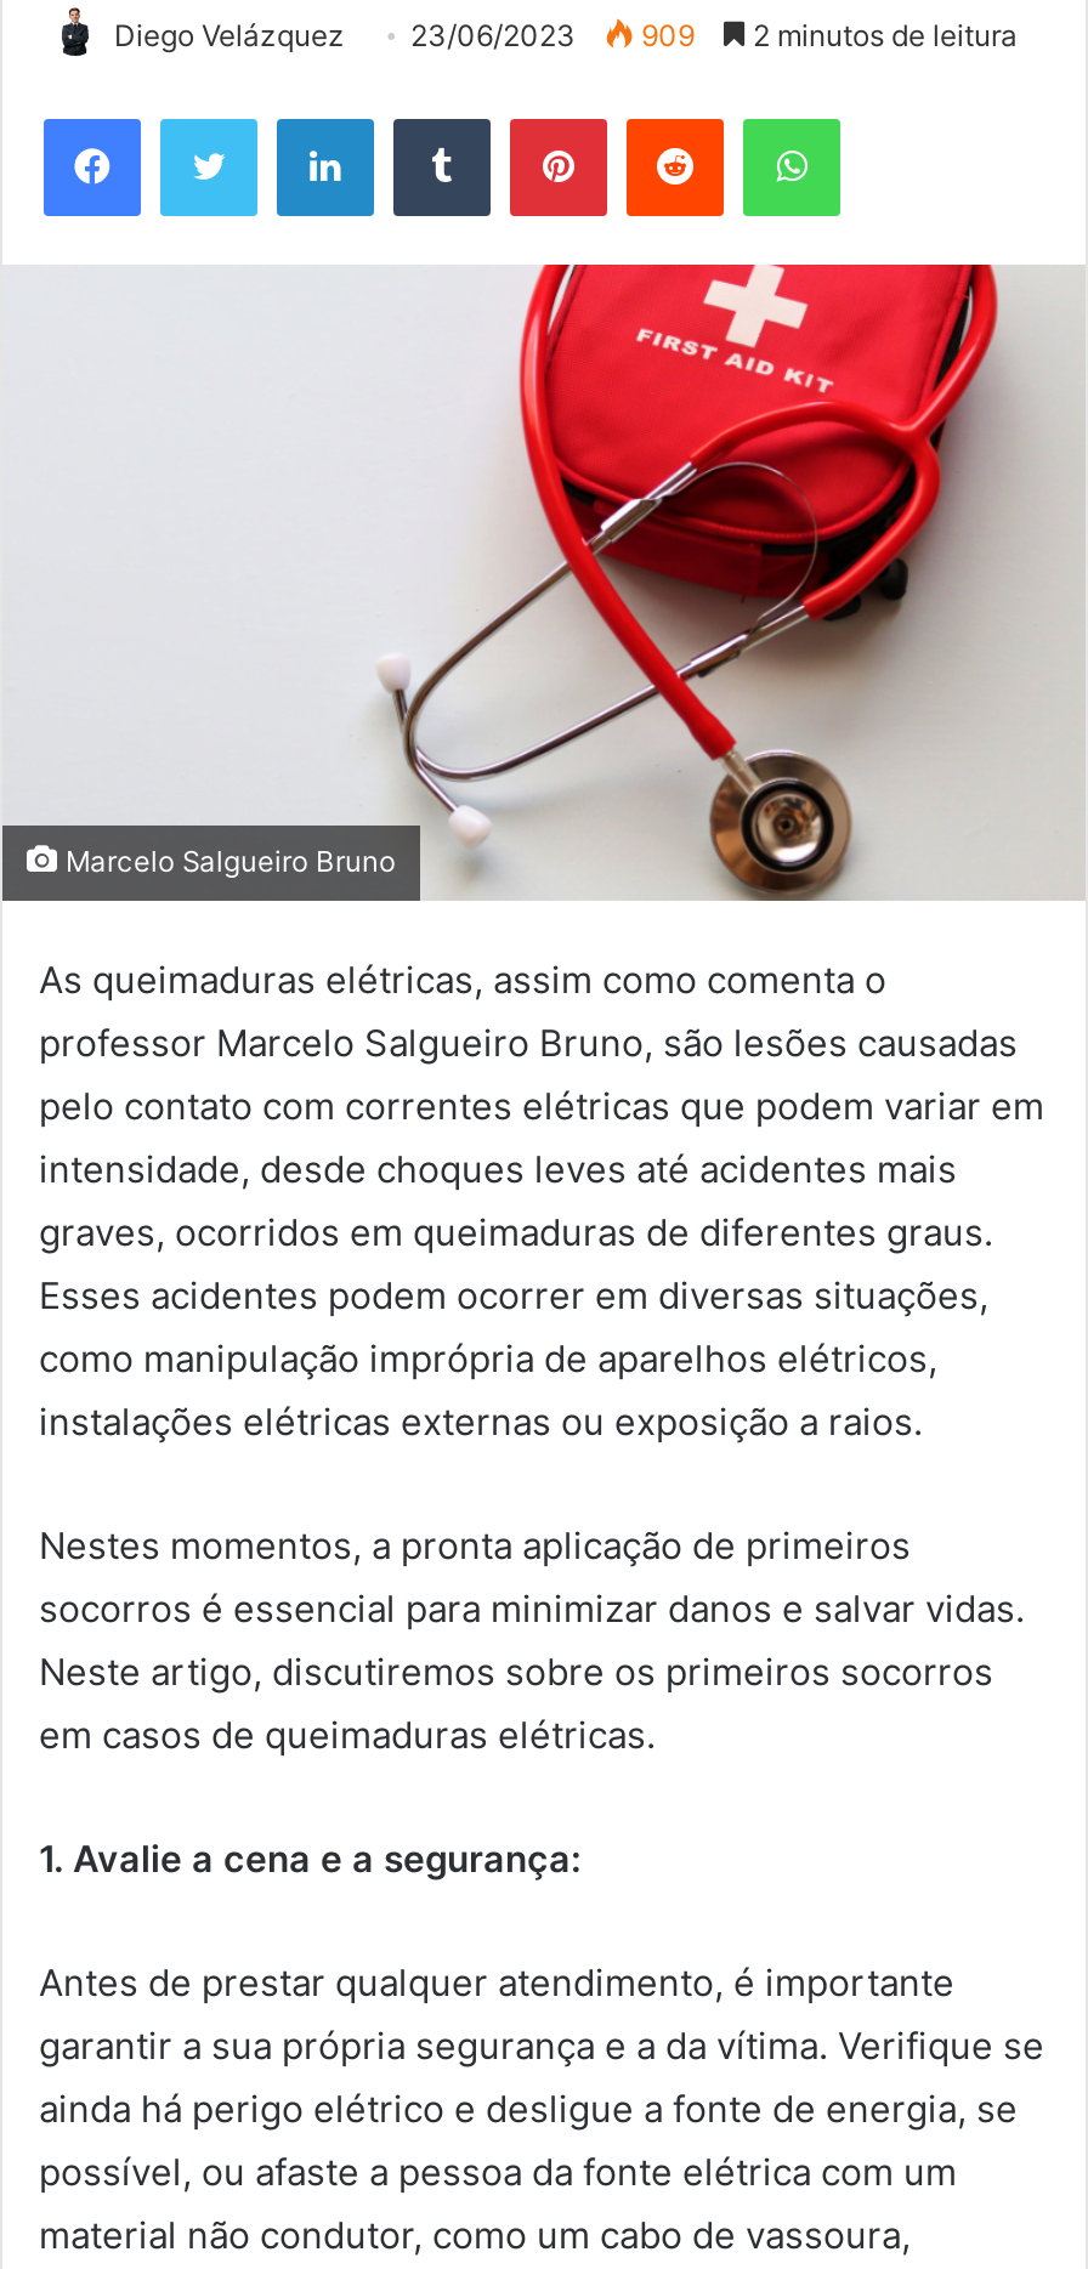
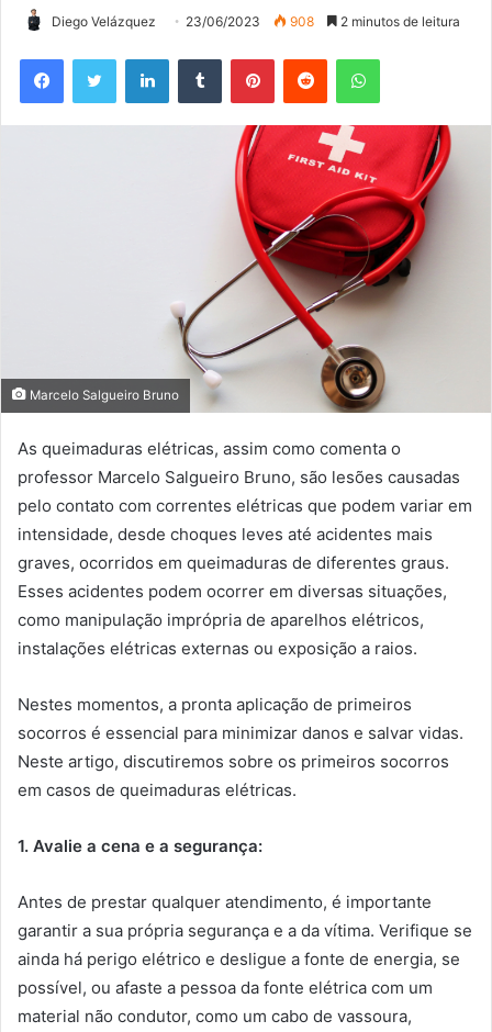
[114,17,1018,53] Diego Velázquez 23/06/2023 909 2 minutos de leitura -> [52,13,460,29] Diego Velázquez 23/06/2023 908 2 minutos de leitura

